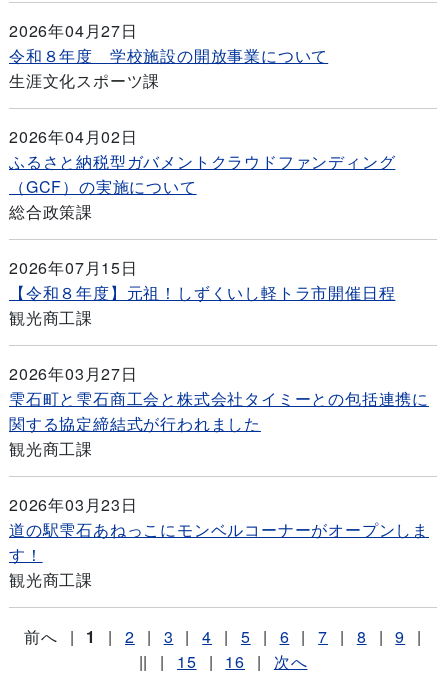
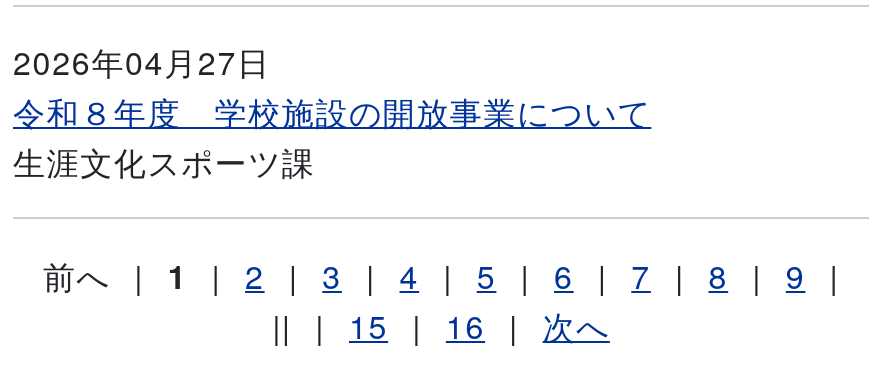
[9,124,429,590] 2026年04月02日 | ふるさと納税型ガバメントクラウドファンディング | （GCF）の実施について | 総合政策課 | 2026年07月15日 | 【令和８年度】元祖！しずくいし軽トラ市開催日程 | 観光商工課 | 2026年03月27日 | 雫石町と雫石商工会と株式会社タイミーとの包括連携に | 関する協定締結式が行われました | 観光商工課 | 2026年03月23日 | 道の駅雫石あねっこにモンベルコーナーがオープンしま | す！ | 観光商工課 -> none

